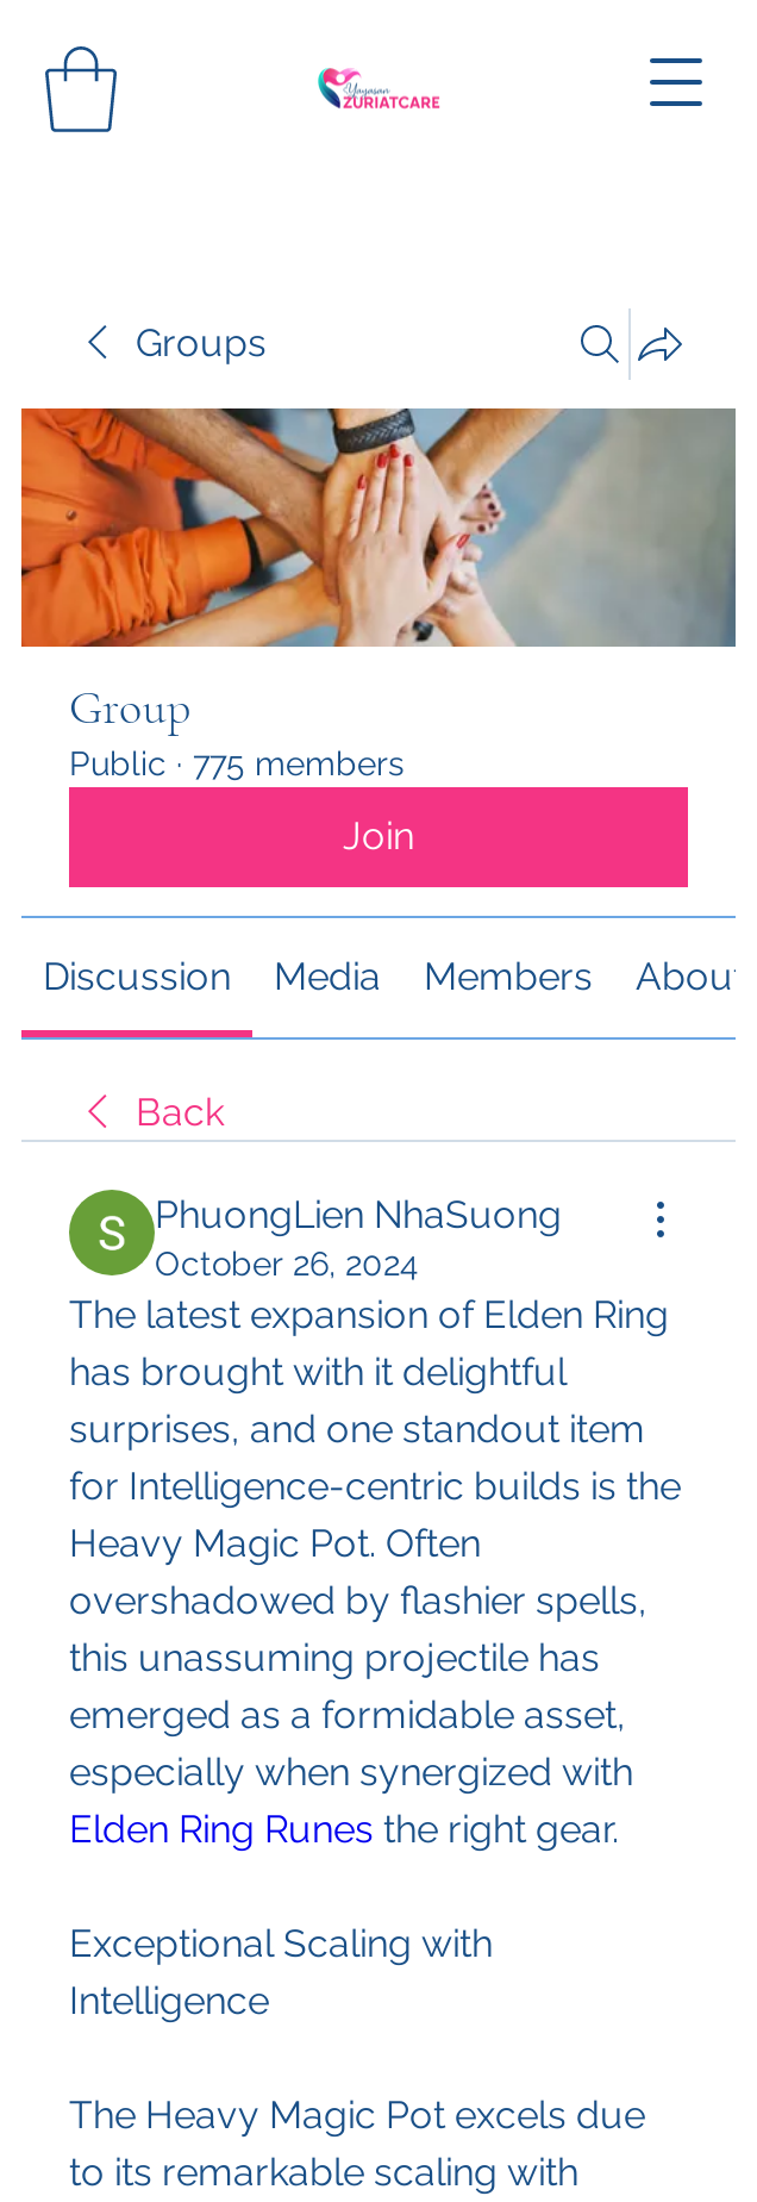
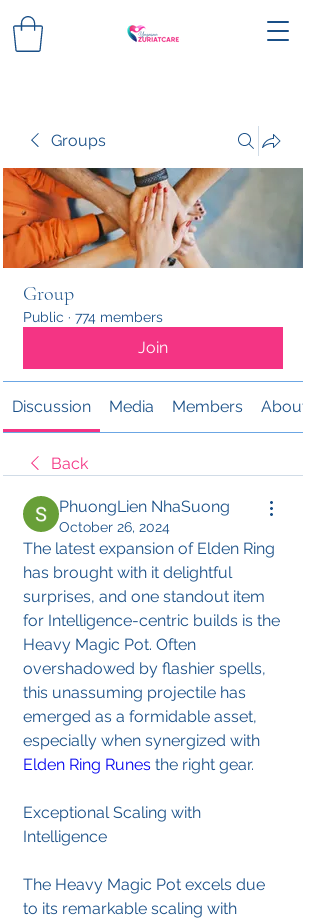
[69,744,405,782] Public · 775 members -> [23,309,163,325] Public · 774 members

